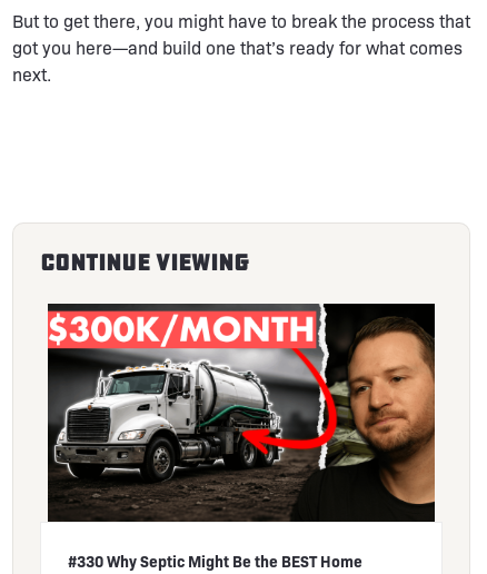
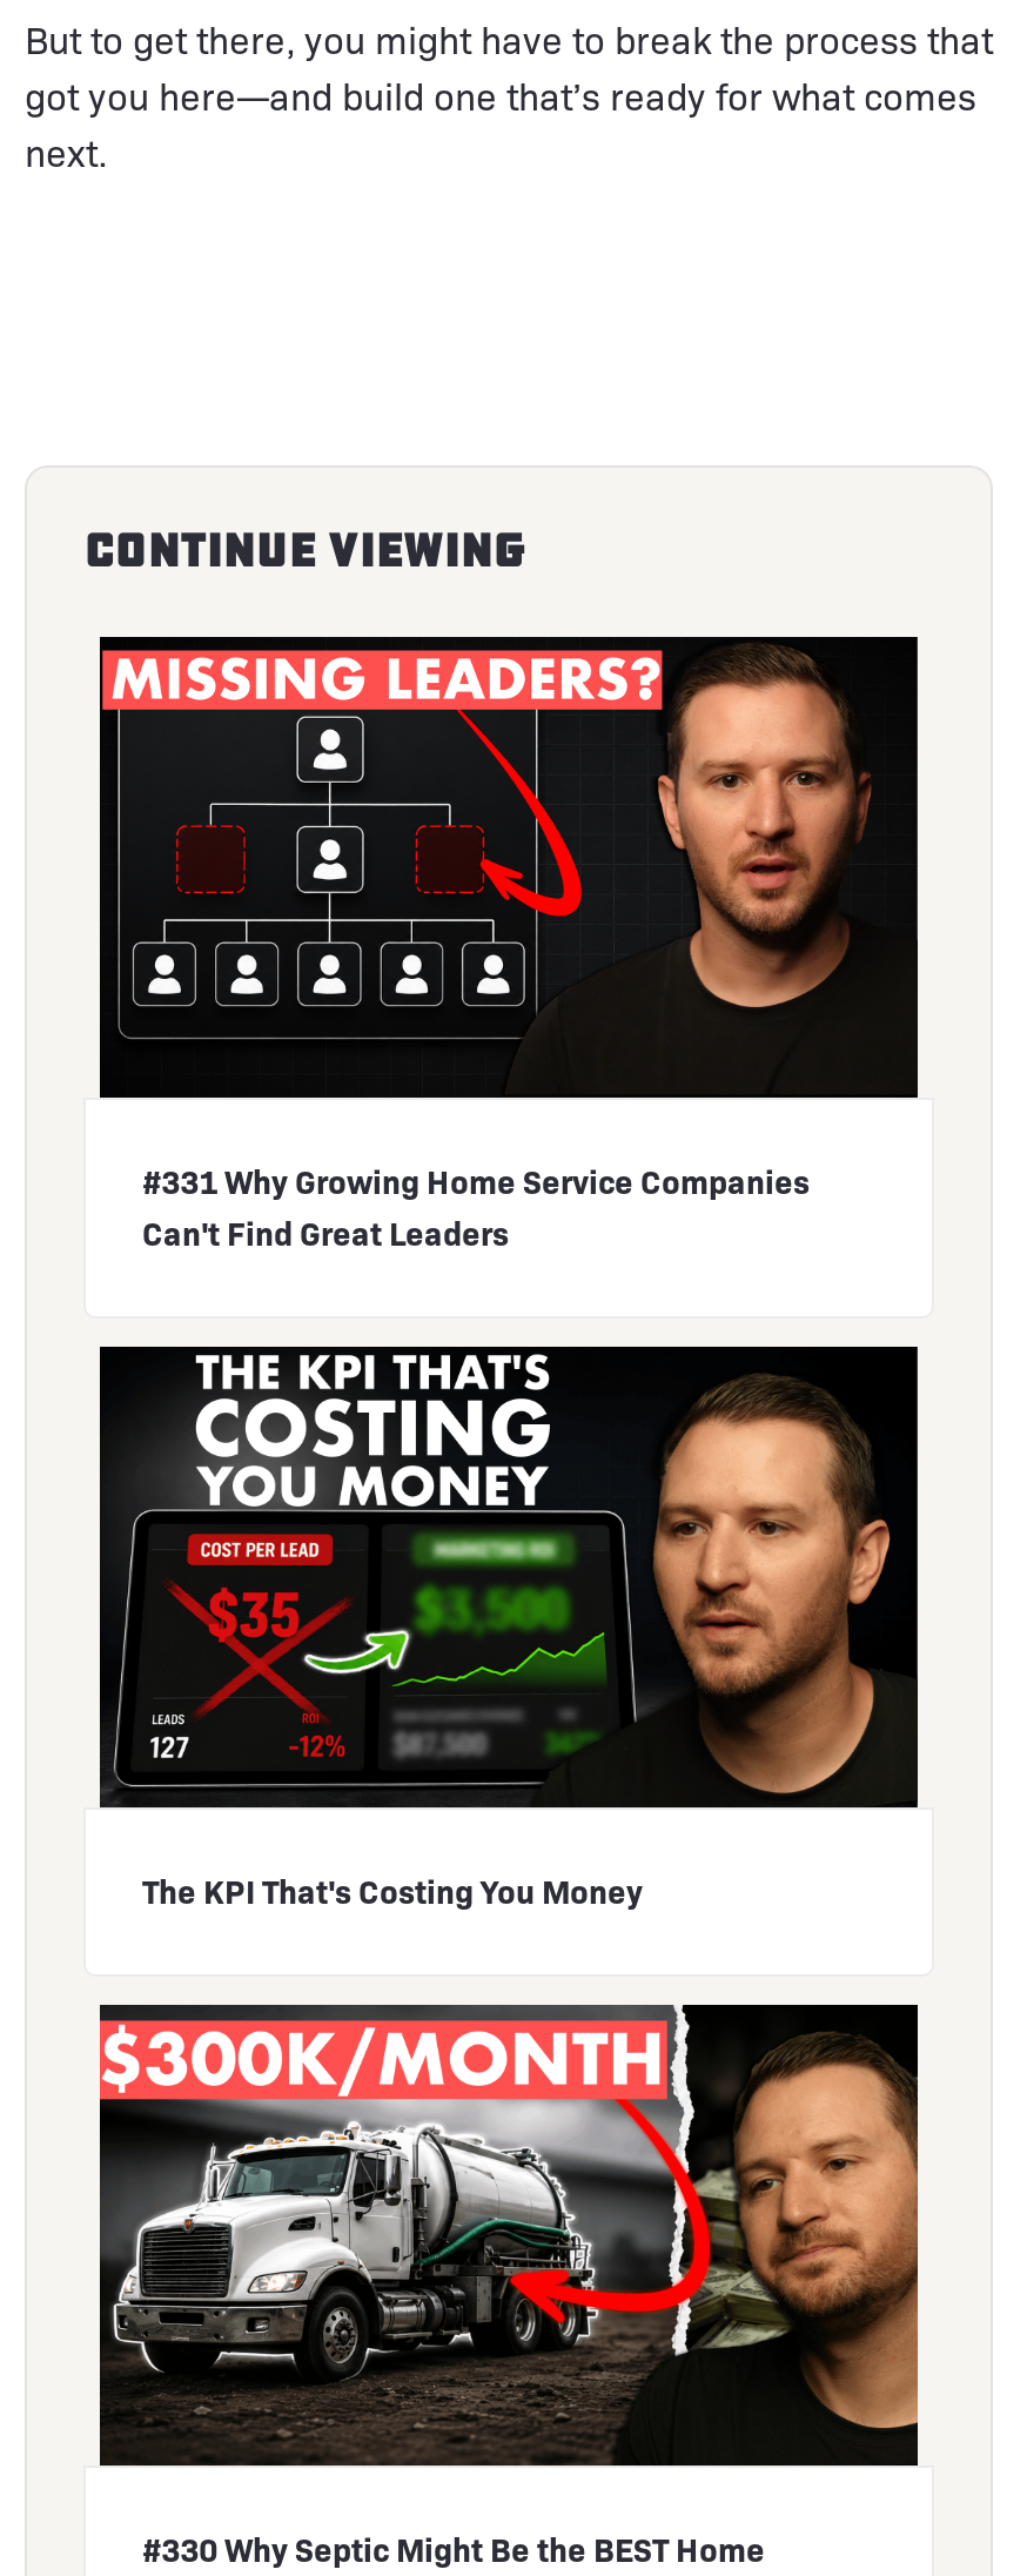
none -> [98,637,920,1254] [image] | #331 Why Growing Home Service Companies | Can't Find Great Leaders
none -> [98,1344,920,1912] [image] | The KPI That's Costing You Money

